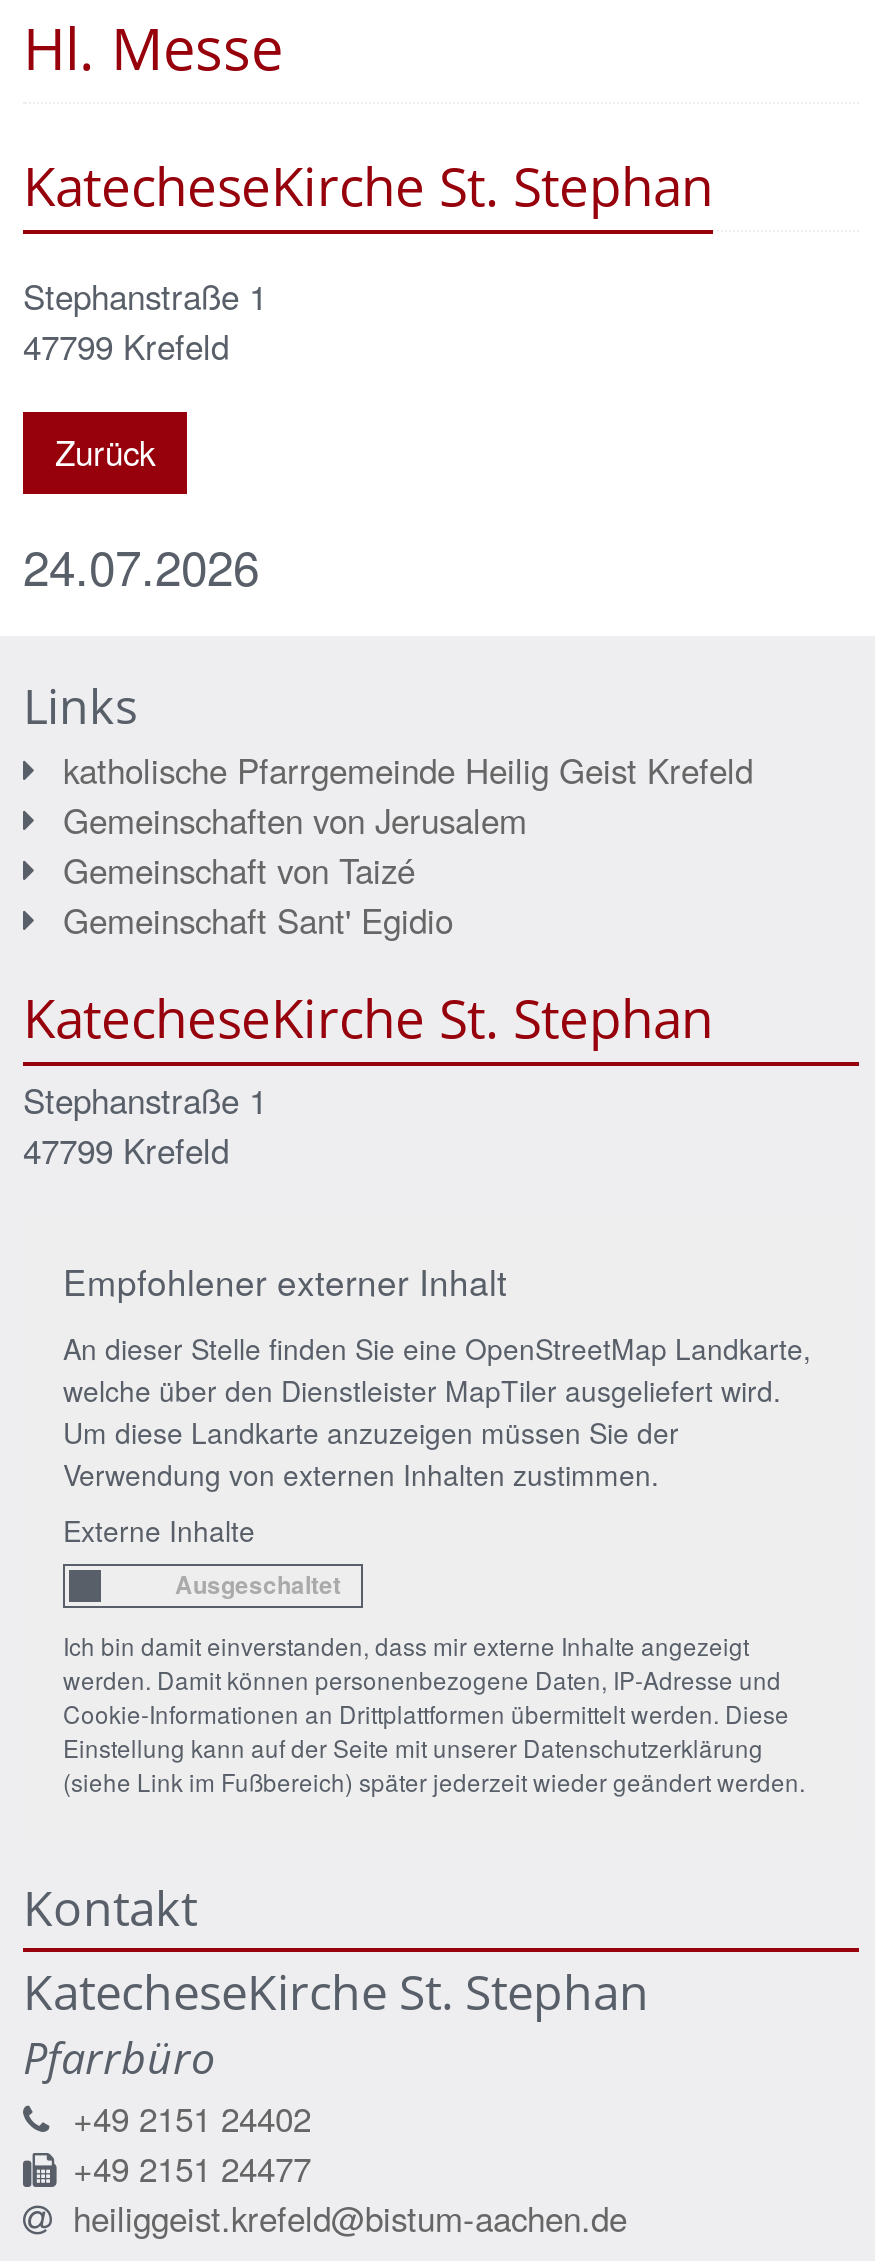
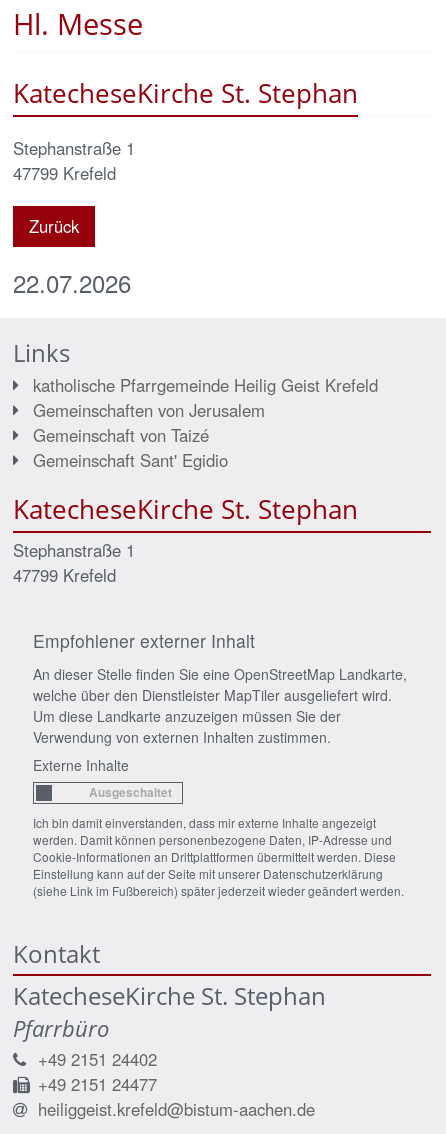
[23,530,259,600] 24.07.2026 -> [13,265,131,300] 22.07.2026

